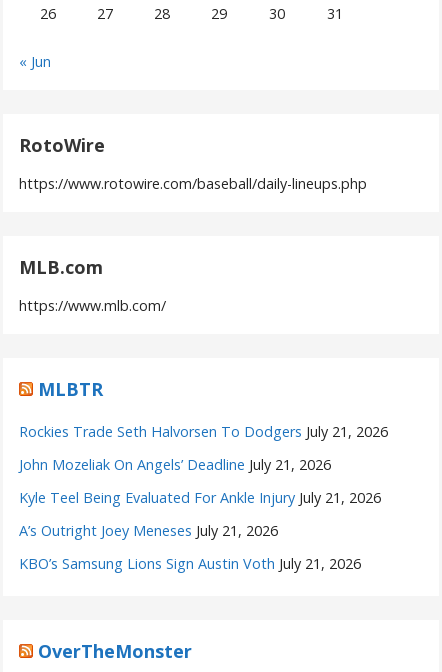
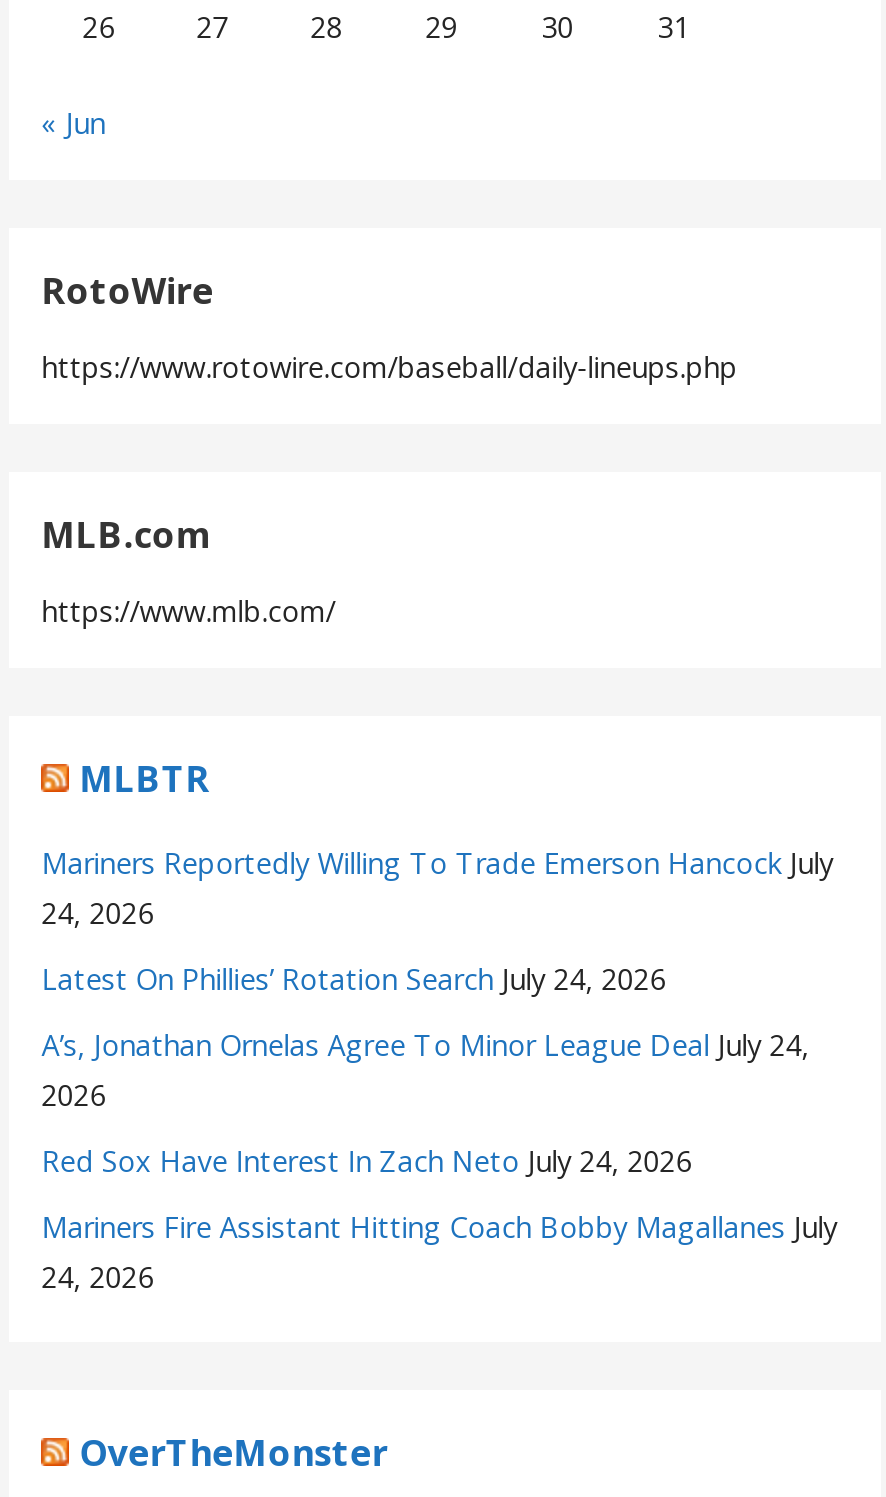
[19,421,388,440] Rockies Trade Seth Halvorsen To Dodgers July 21, 2026 -> [41,843,833,931] Mariners Reportedly Willing To Trade Emerson Hancock July | 24, 2026
[19,454,331,473] John Mozeliak On Angels’ Deadline July 21, 2026 -> [41,959,665,997] Latest On Phillies’ Rotation Search July 24, 2026
[19,487,381,506] Kyle Teel Being Evaluated For Ankle Injury July 21, 2026 -> [41,1025,809,1113] A’s, Jonathan Ornelas Agree To Minor League Deal July 24, | 2026
[19,520,278,539] A’s Outright Joey Meneses July 21, 2026 -> [41,1141,691,1179] Red Sox Have Interest In Zach Neto July 24, 2026
[19,553,361,572] KBO’s Samsung Lions Sign Austin Voth July 21, 2026 -> [41,1207,837,1295] Mariners Fire Assistant Hitting Coach Bobby Magallanes July | 24, 2026

